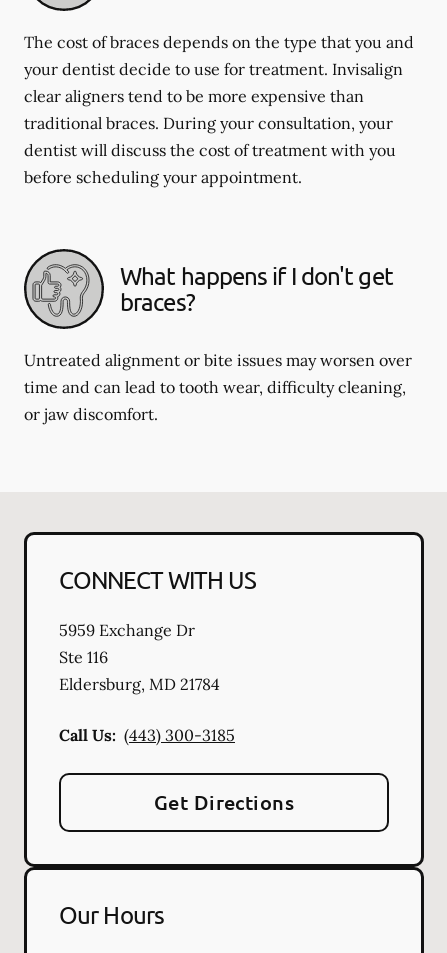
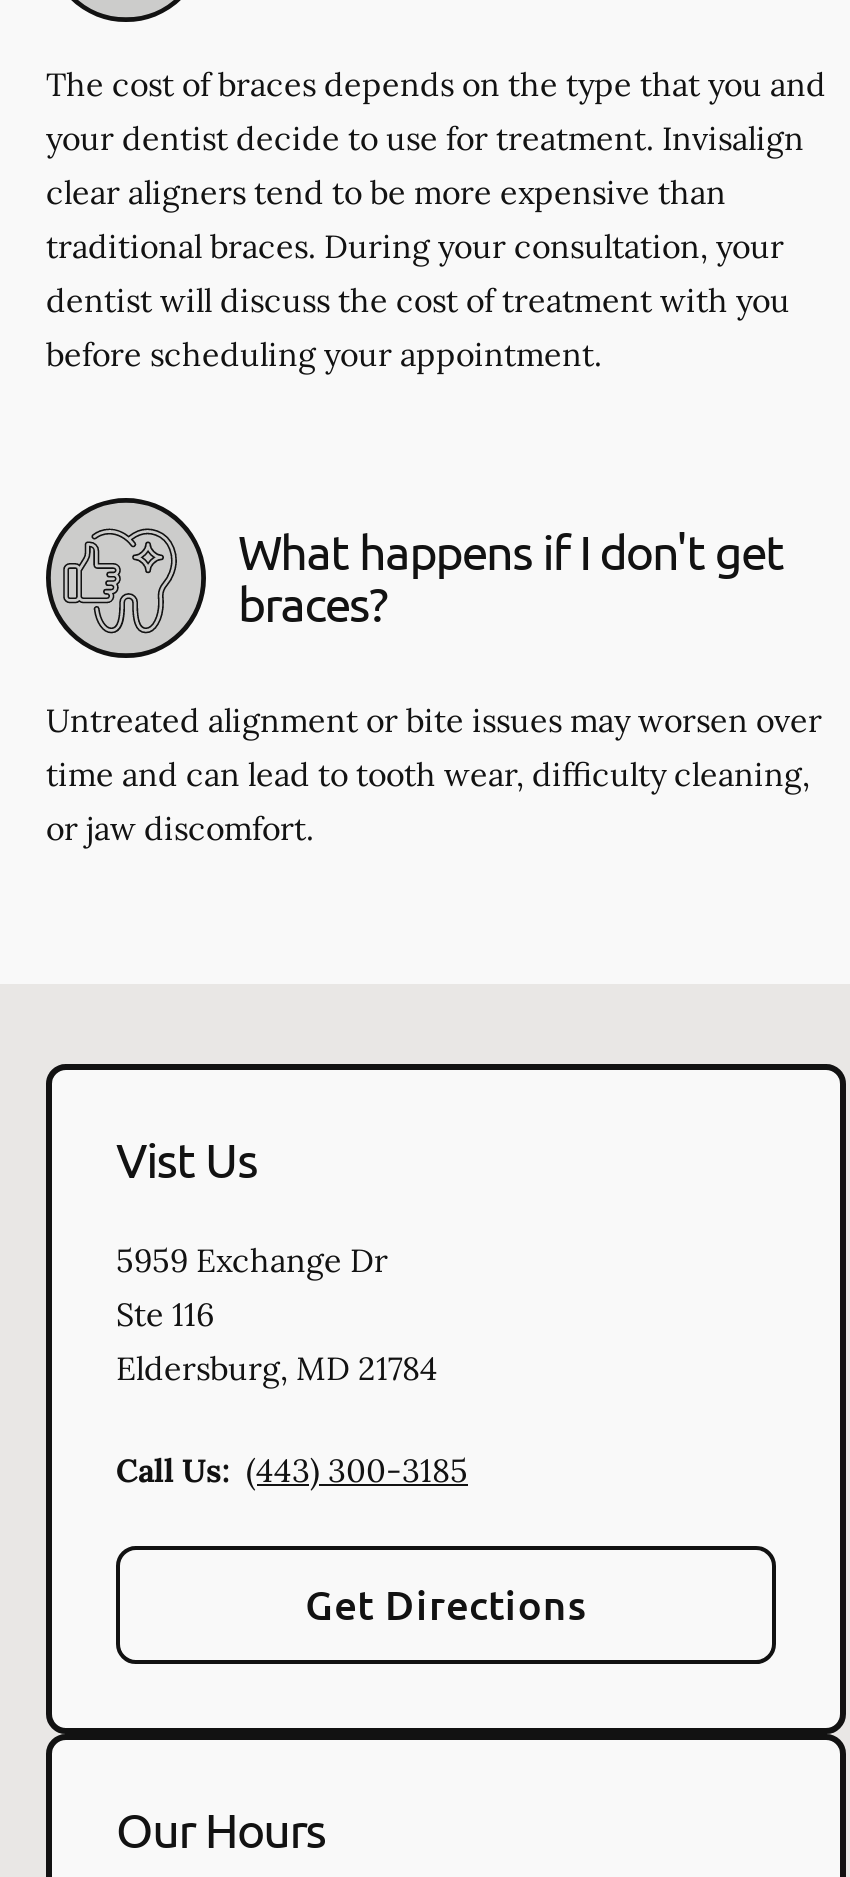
[59,564,256,593] CONNECT WITH US -> [116,1129,257,1187] Vist Us

